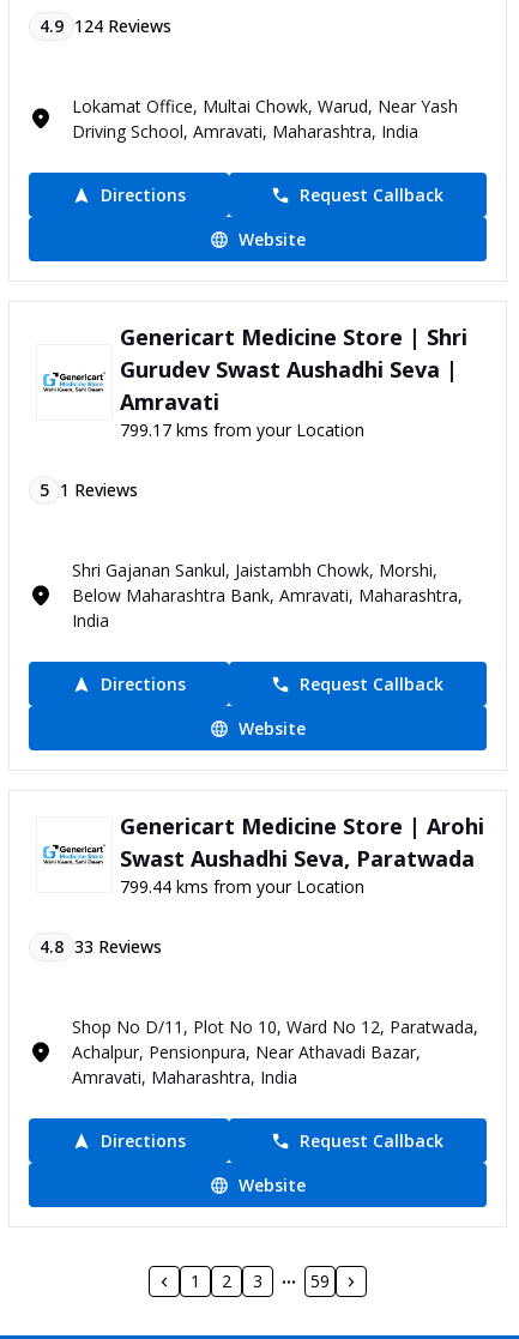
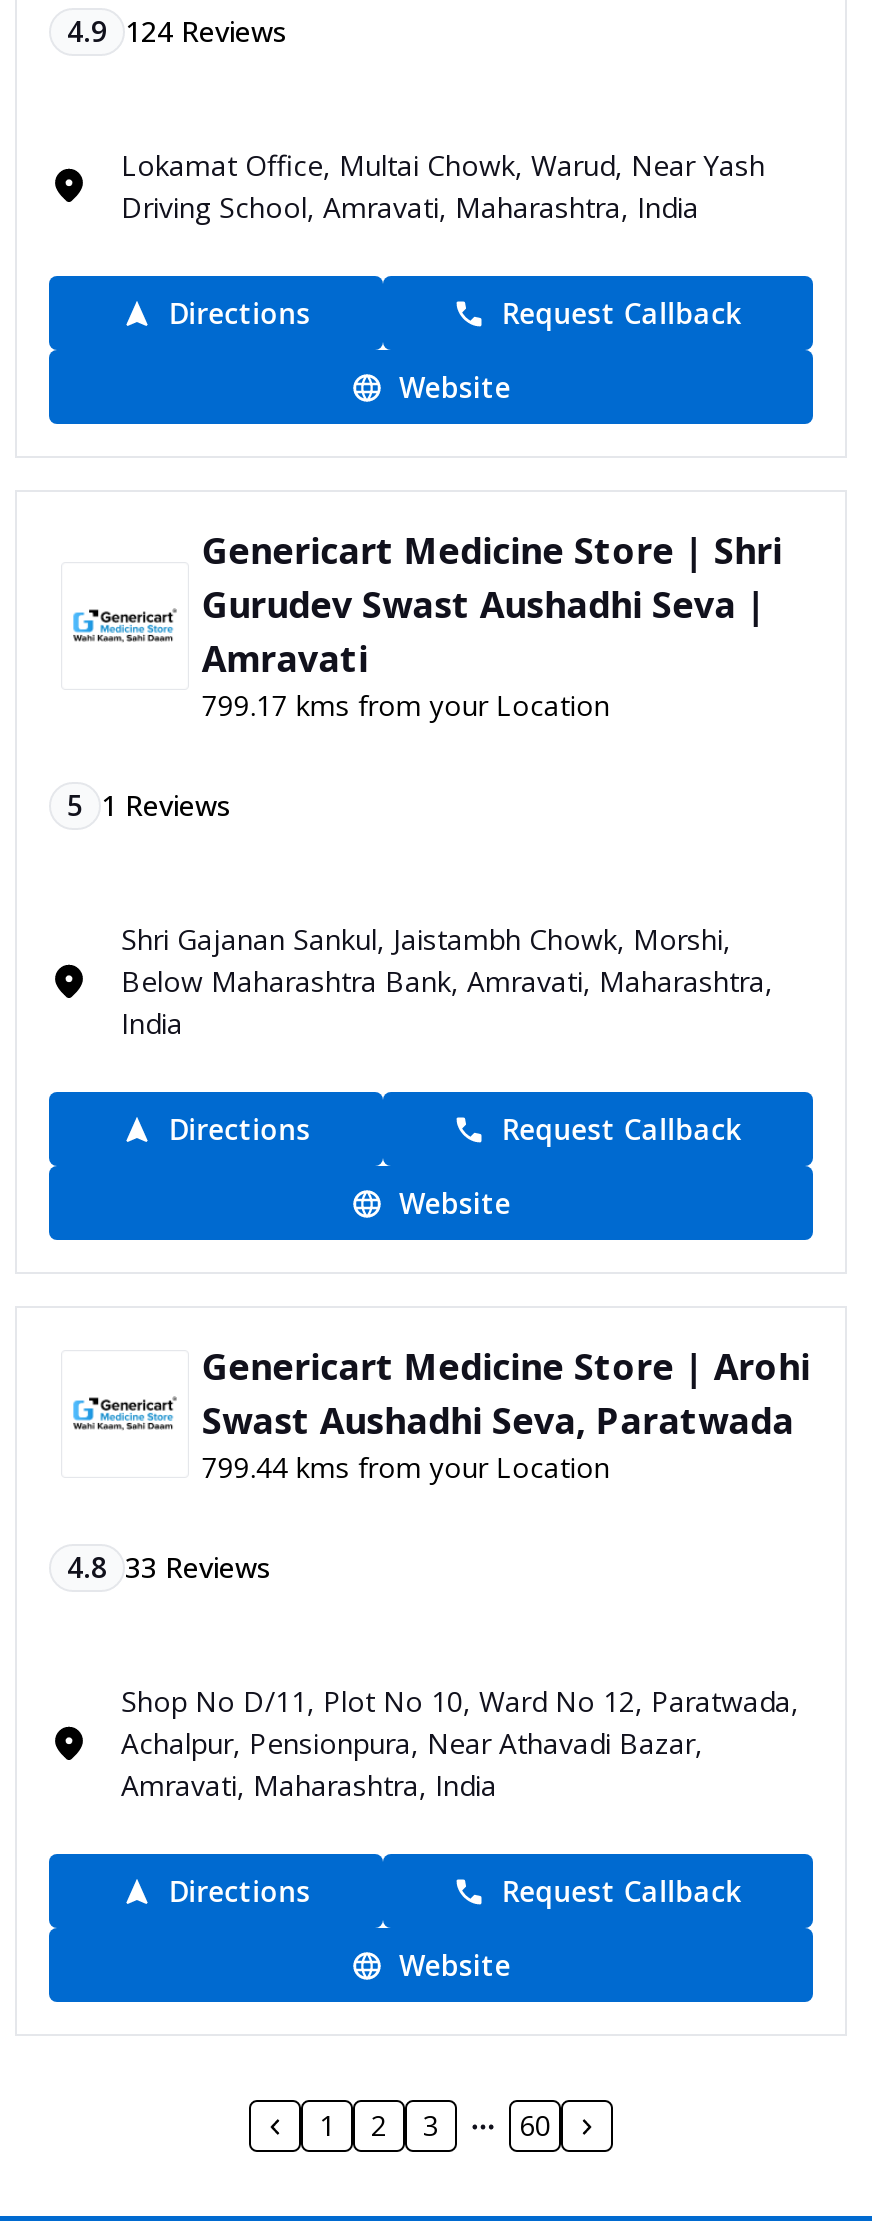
[310,1270,330,1293] 59 -> [519,2107,551,2145] 60

